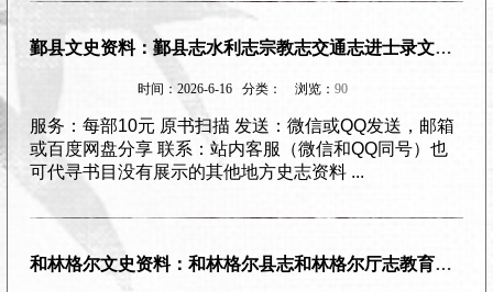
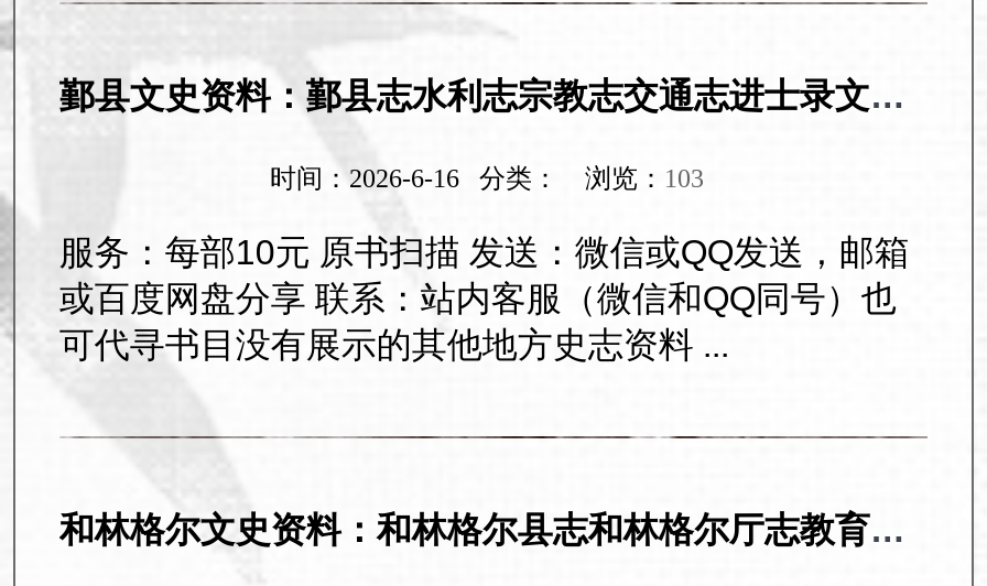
[138,81,348,96] 时间：2026-6-16 分类：浏览：90 -> [270,162,704,193] 时间：2026-6-16 分类：浏览：103

